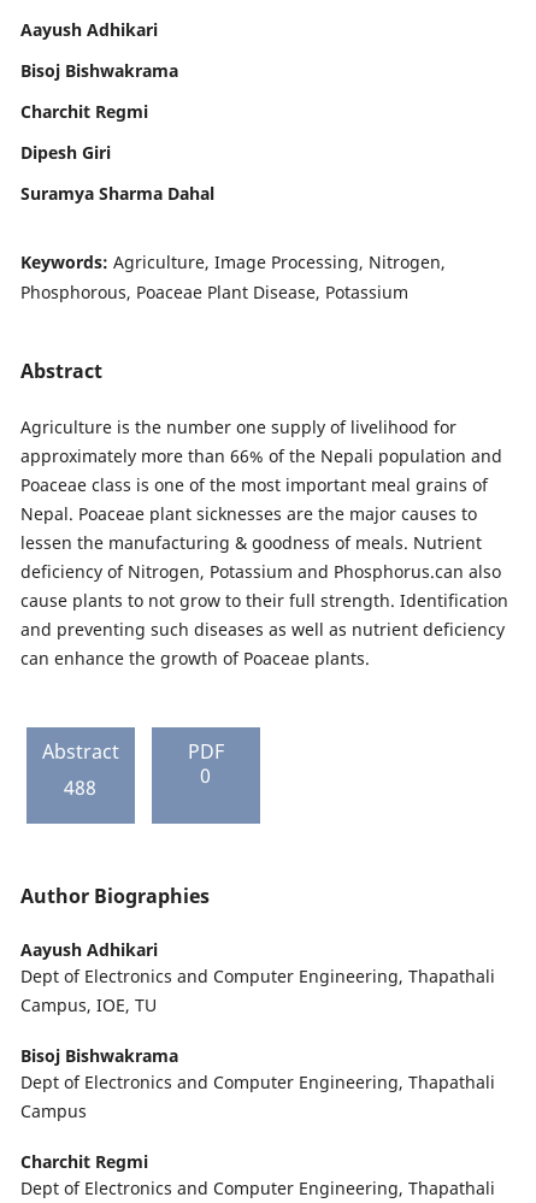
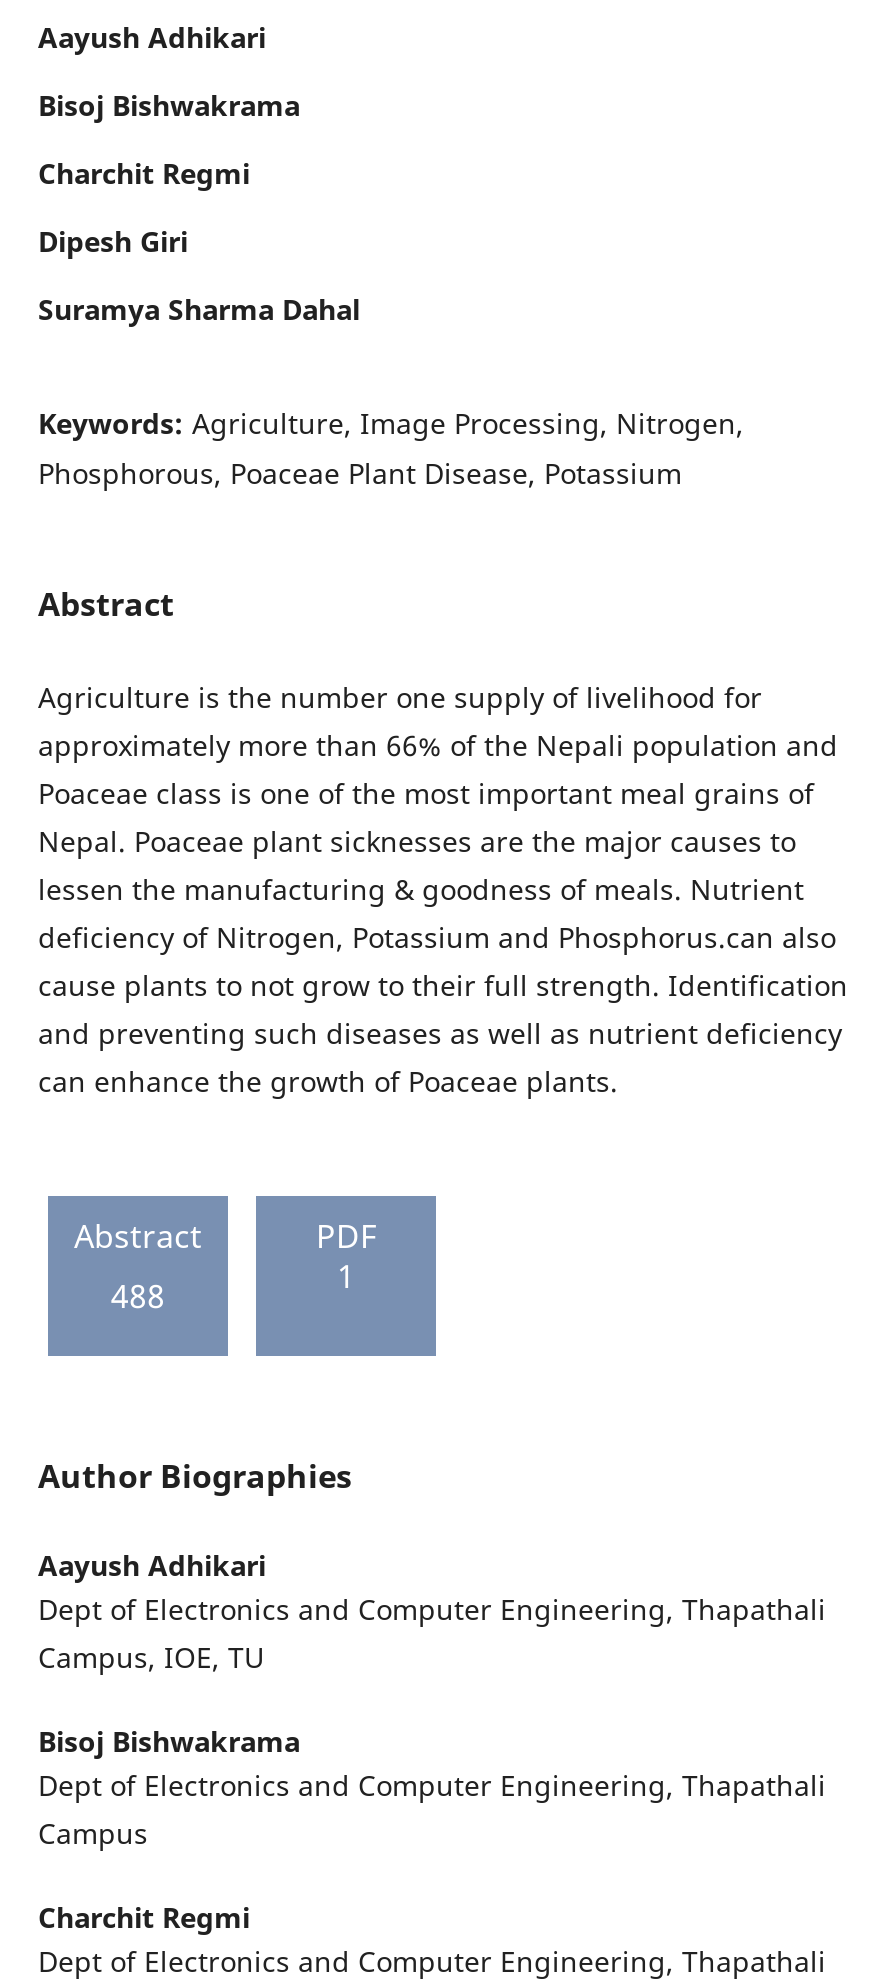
[201,762,211,789] 0 -> [337,1254,355,1298] 1

